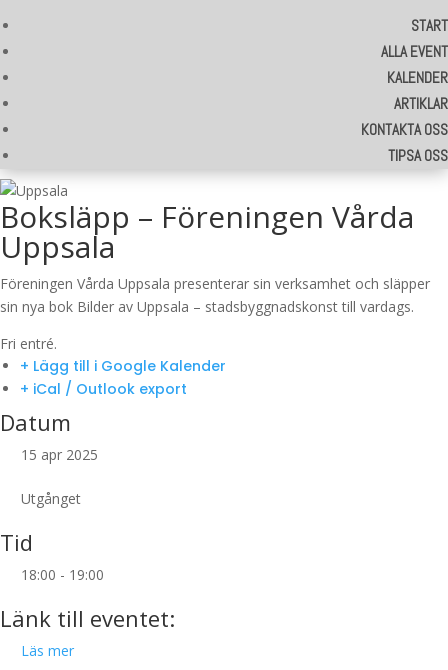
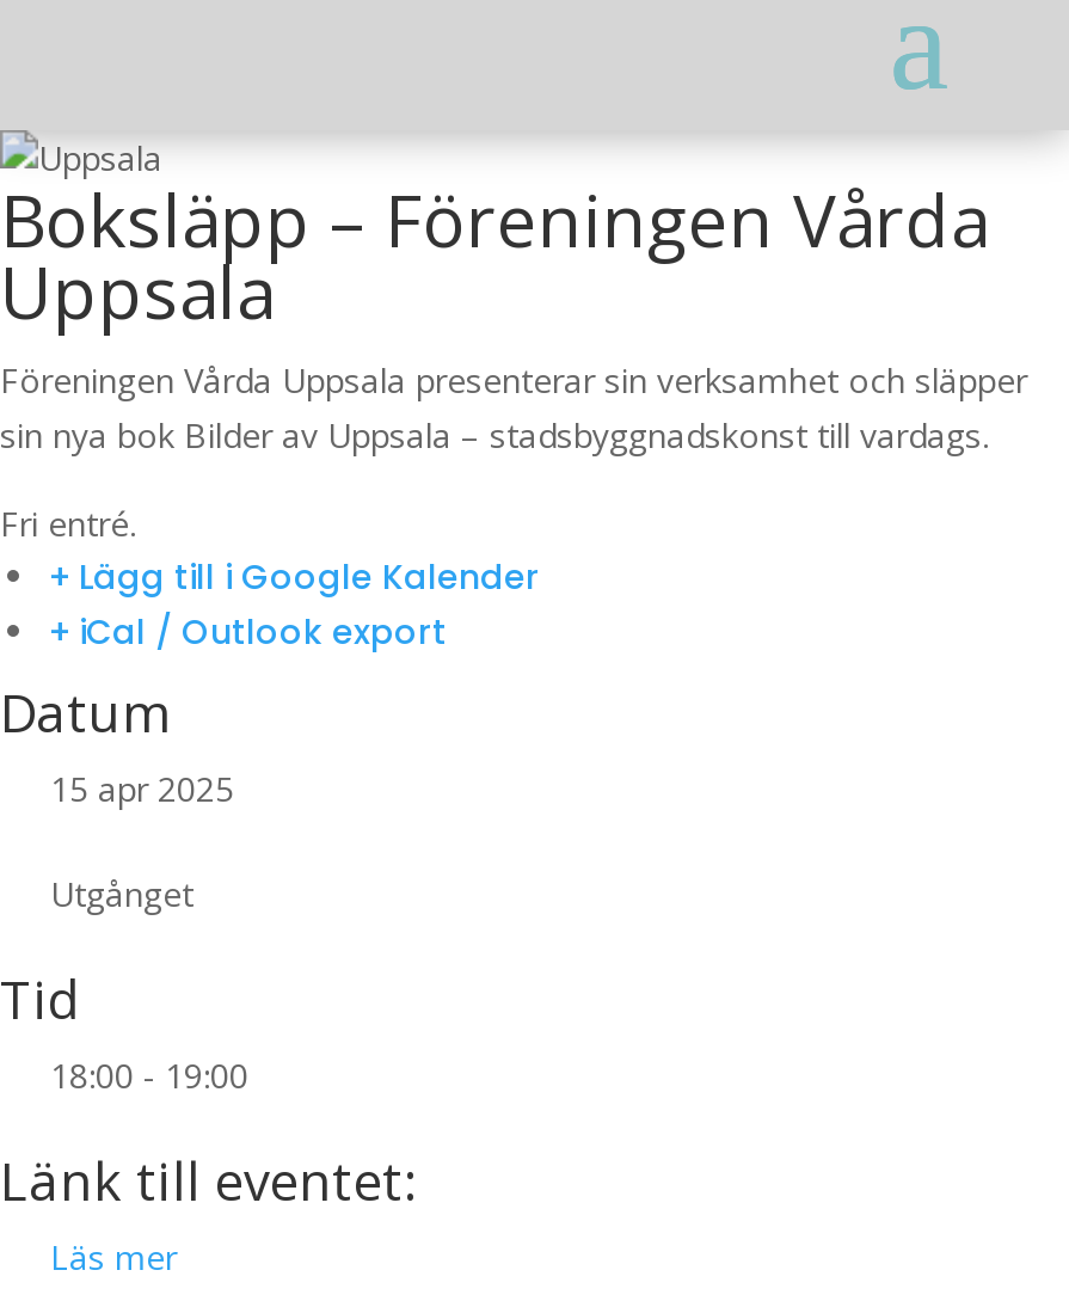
[361,16,448,165] START | ALLA EVENT | KALENDER | ARTIKLAR | KONTAKTA OSS | TIPSA OSS -> none

